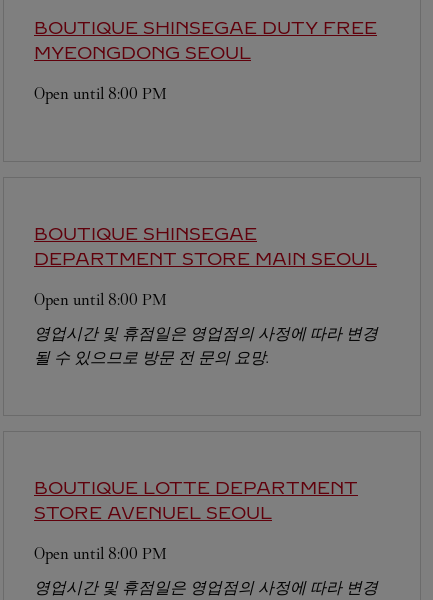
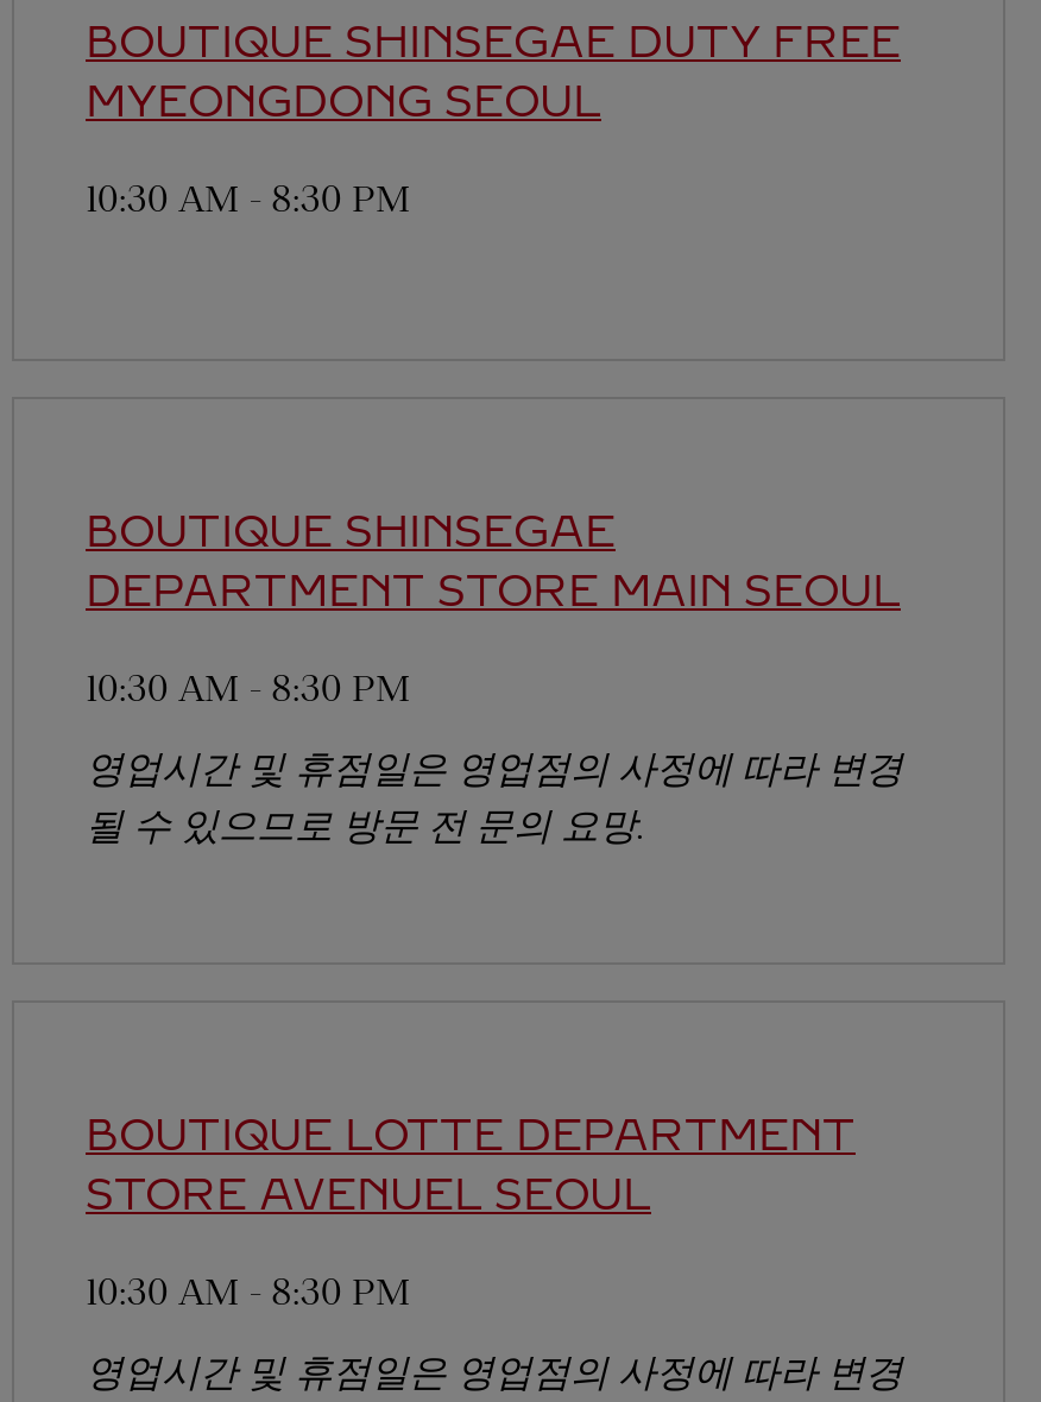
[34,84,167,103] Open until 8:00 PM -> [86,176,411,221] 10:30 AM - 8:30 PM
[34,290,167,309] Open until 8:00 PM -> [86,665,411,711] 10:30 AM - 8:30 PM
[34,544,167,563] Open until 8:00 PM -> [86,1269,411,1314] 10:30 AM - 8:30 PM

